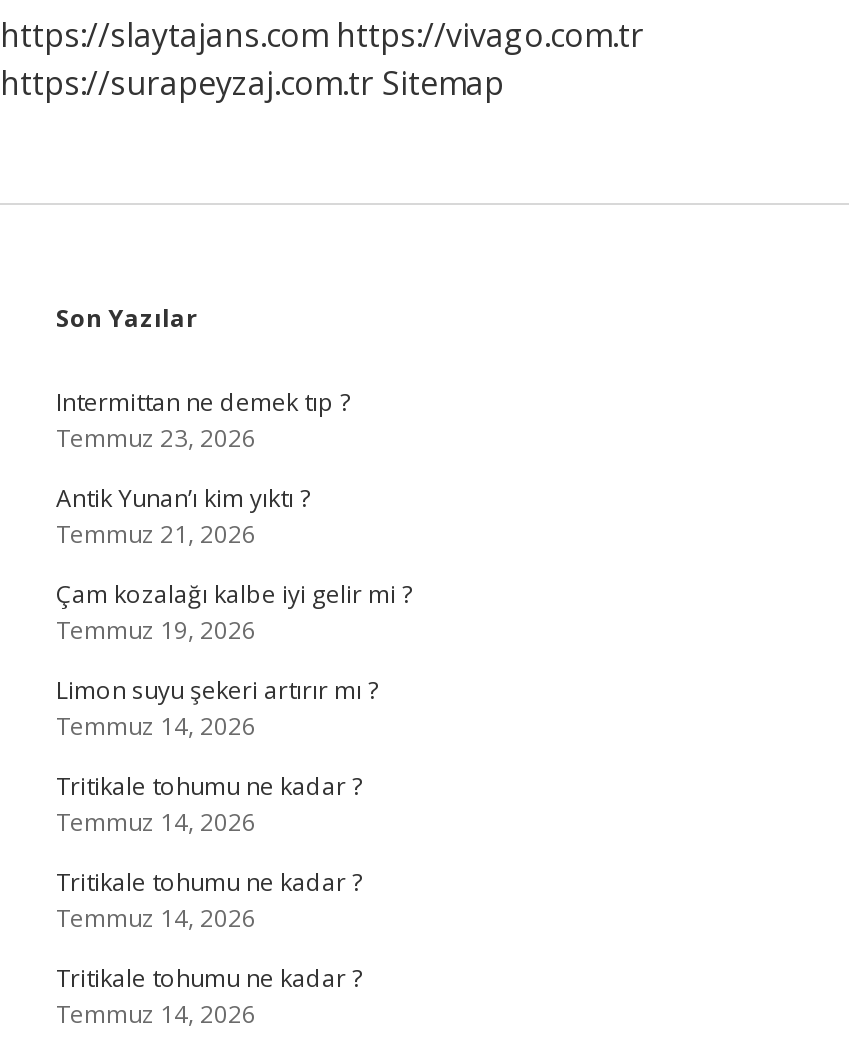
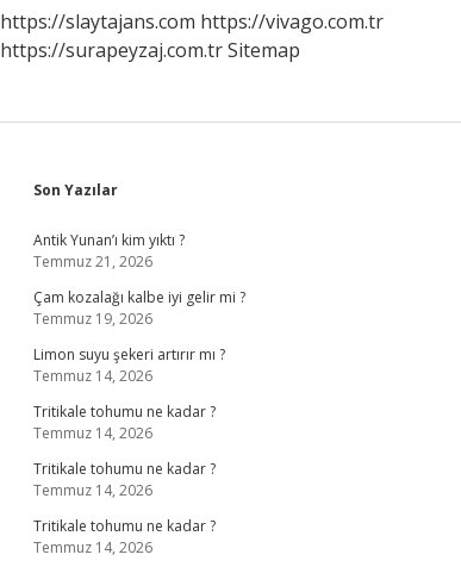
[56,385,350,455] Intermittan ne demek tıp ? | Temmuz 23, 2026 -> none

